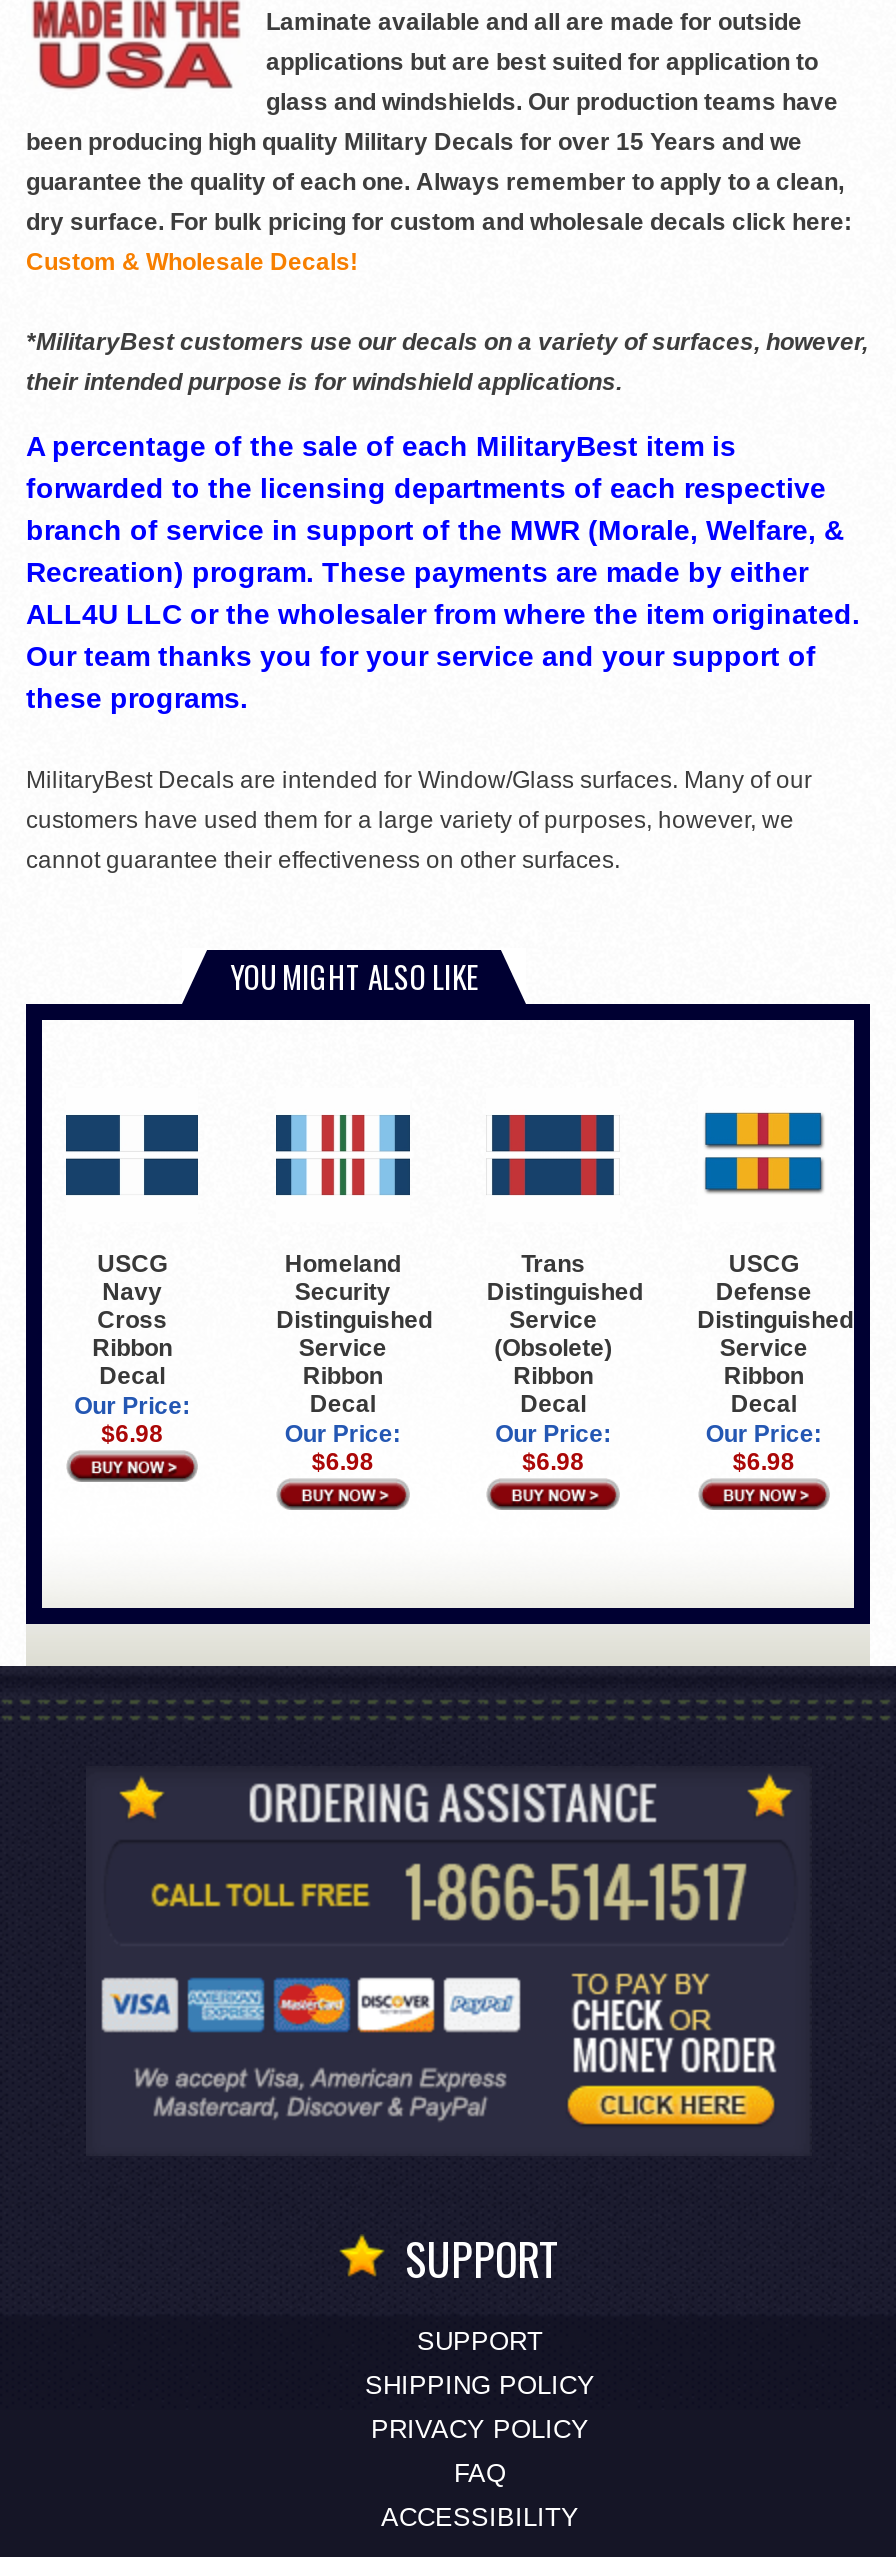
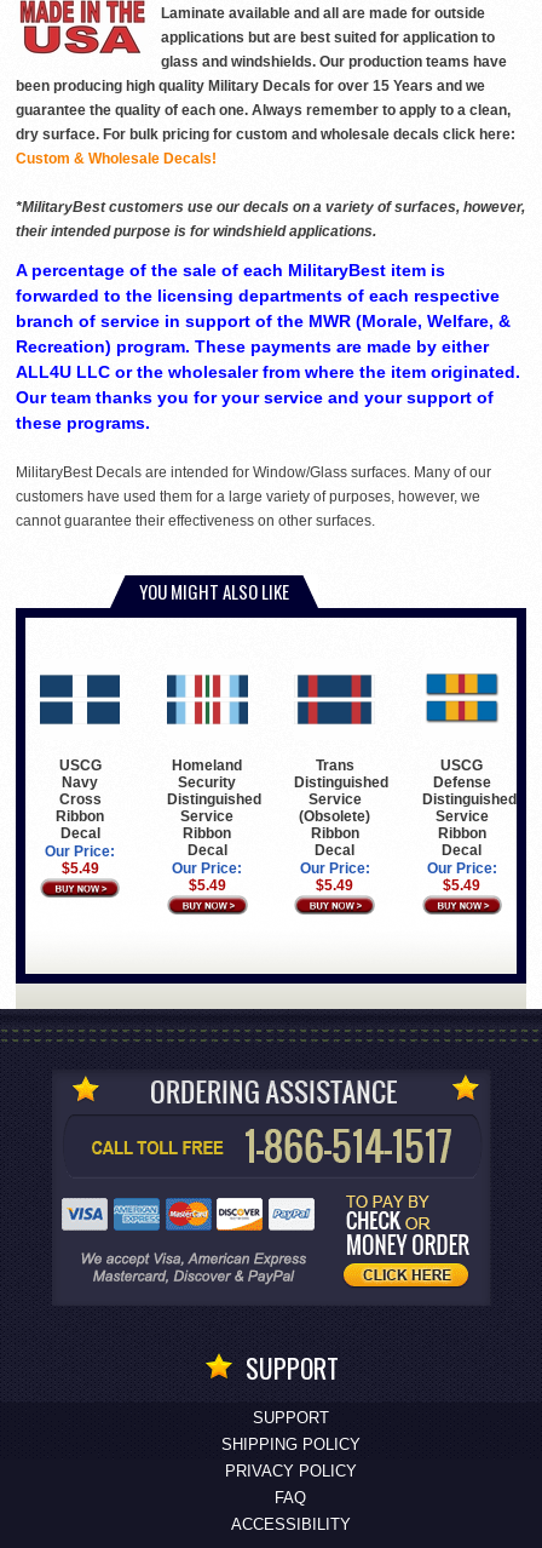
[101,1419,163,1447] $6.98 -> [61,860,99,877] $5.49
[312,1447,374,1475] $6.98 -> [189,877,226,894] $5.49
[522,1447,584,1475] $6.98 -> [316,877,353,894] $5.49
[733,1447,795,1475] $6.98 -> [443,877,481,894] $5.49

